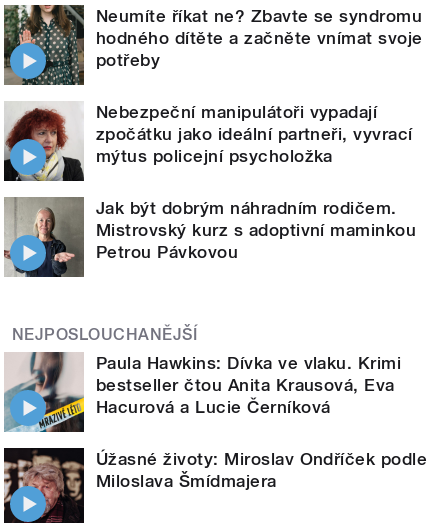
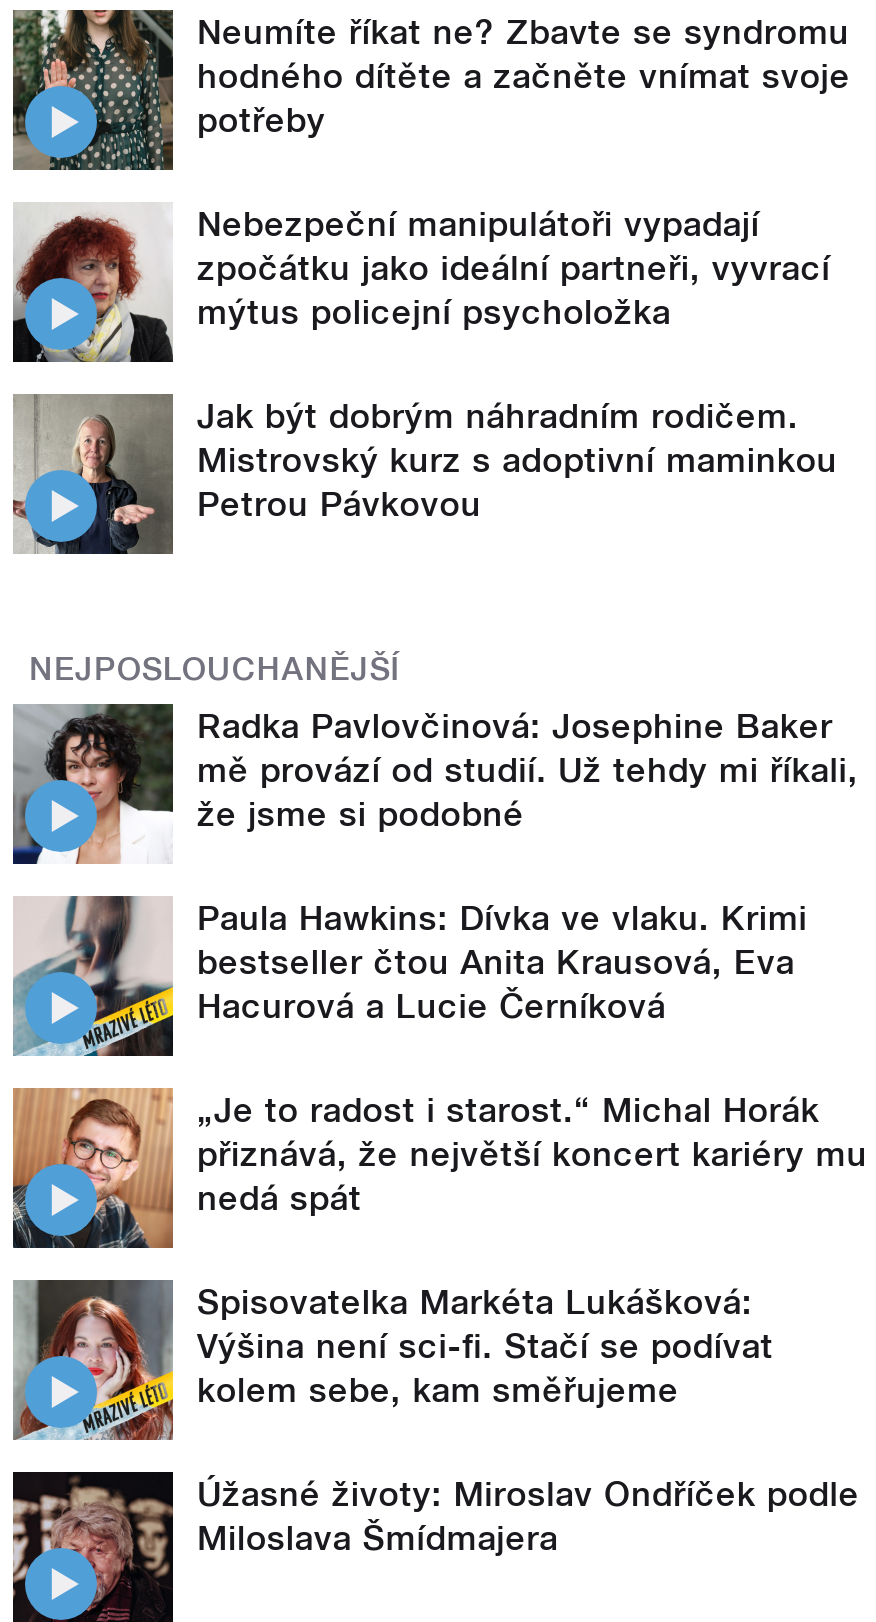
none -> [13,702,858,866] [image] | Radka Pavlovčinová: Josephine Baker | mě provází od studií. Už tehdy mi říkali, | že jsme si podobné
none -> [11,1086,867,1409] [image] | „Je to radost i starost.“ Michal Horák | přiznává, že největší koncert kariéry mu | nedá spát | Spisovatelka Markéta Lukášková: | Výšina není sci-fi. Stačí se podívat | kolem sebe, kam směřujeme
none -> [15,1278,175,1442] [image]

